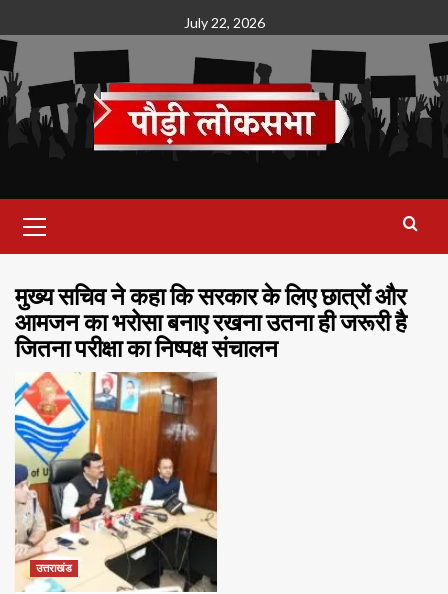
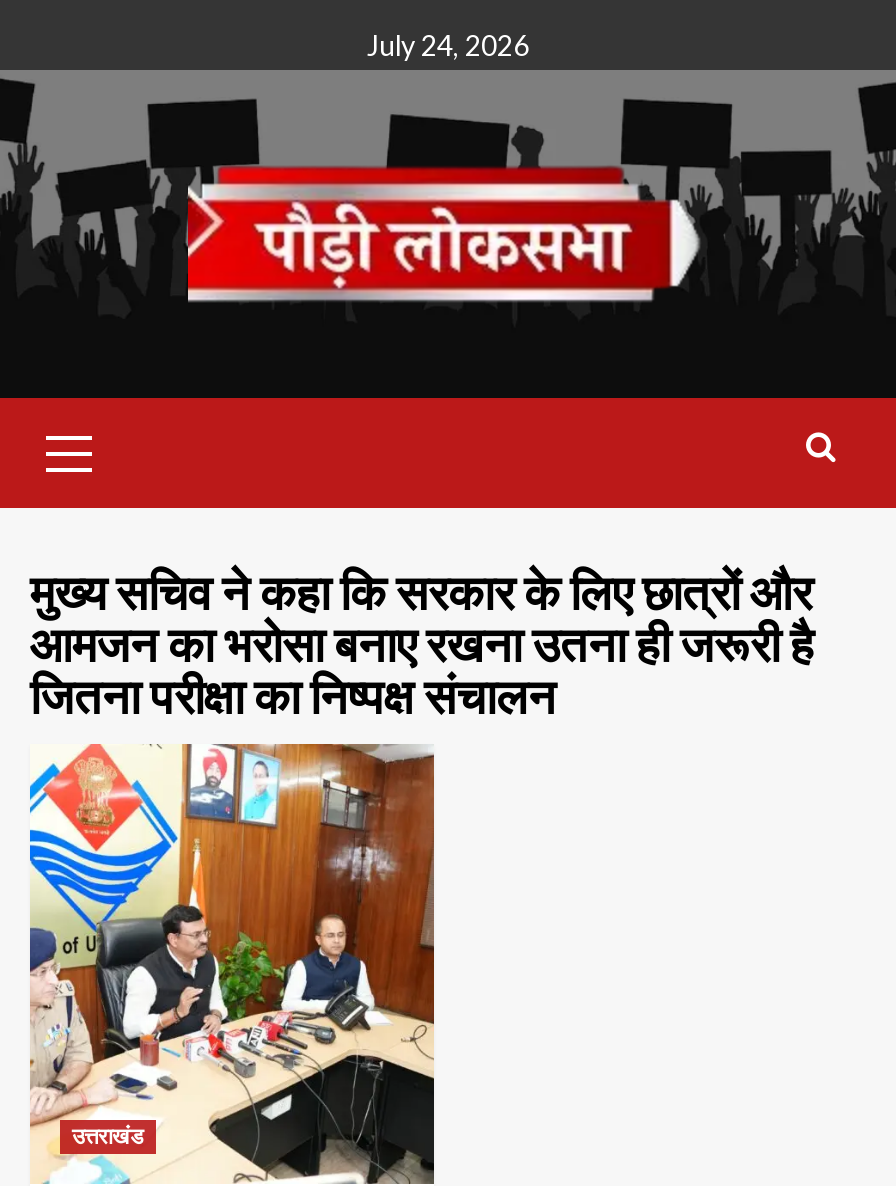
[183,14,264,31] July 22, 2026 -> [367,28,529,62] July 24, 2026

